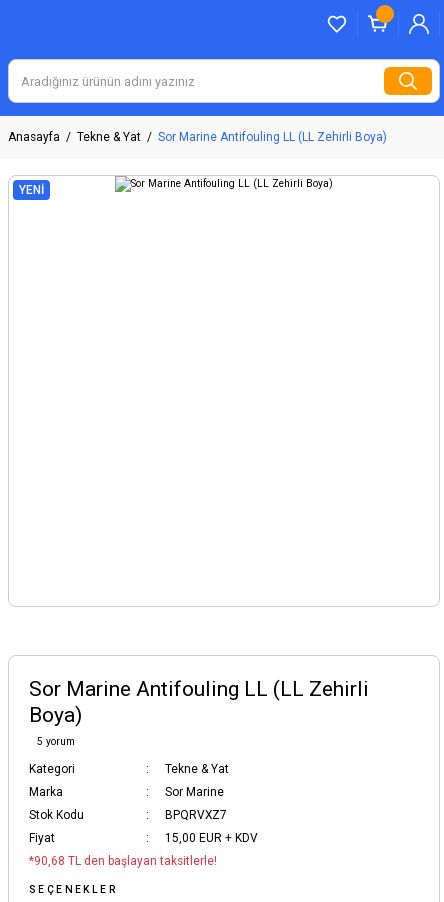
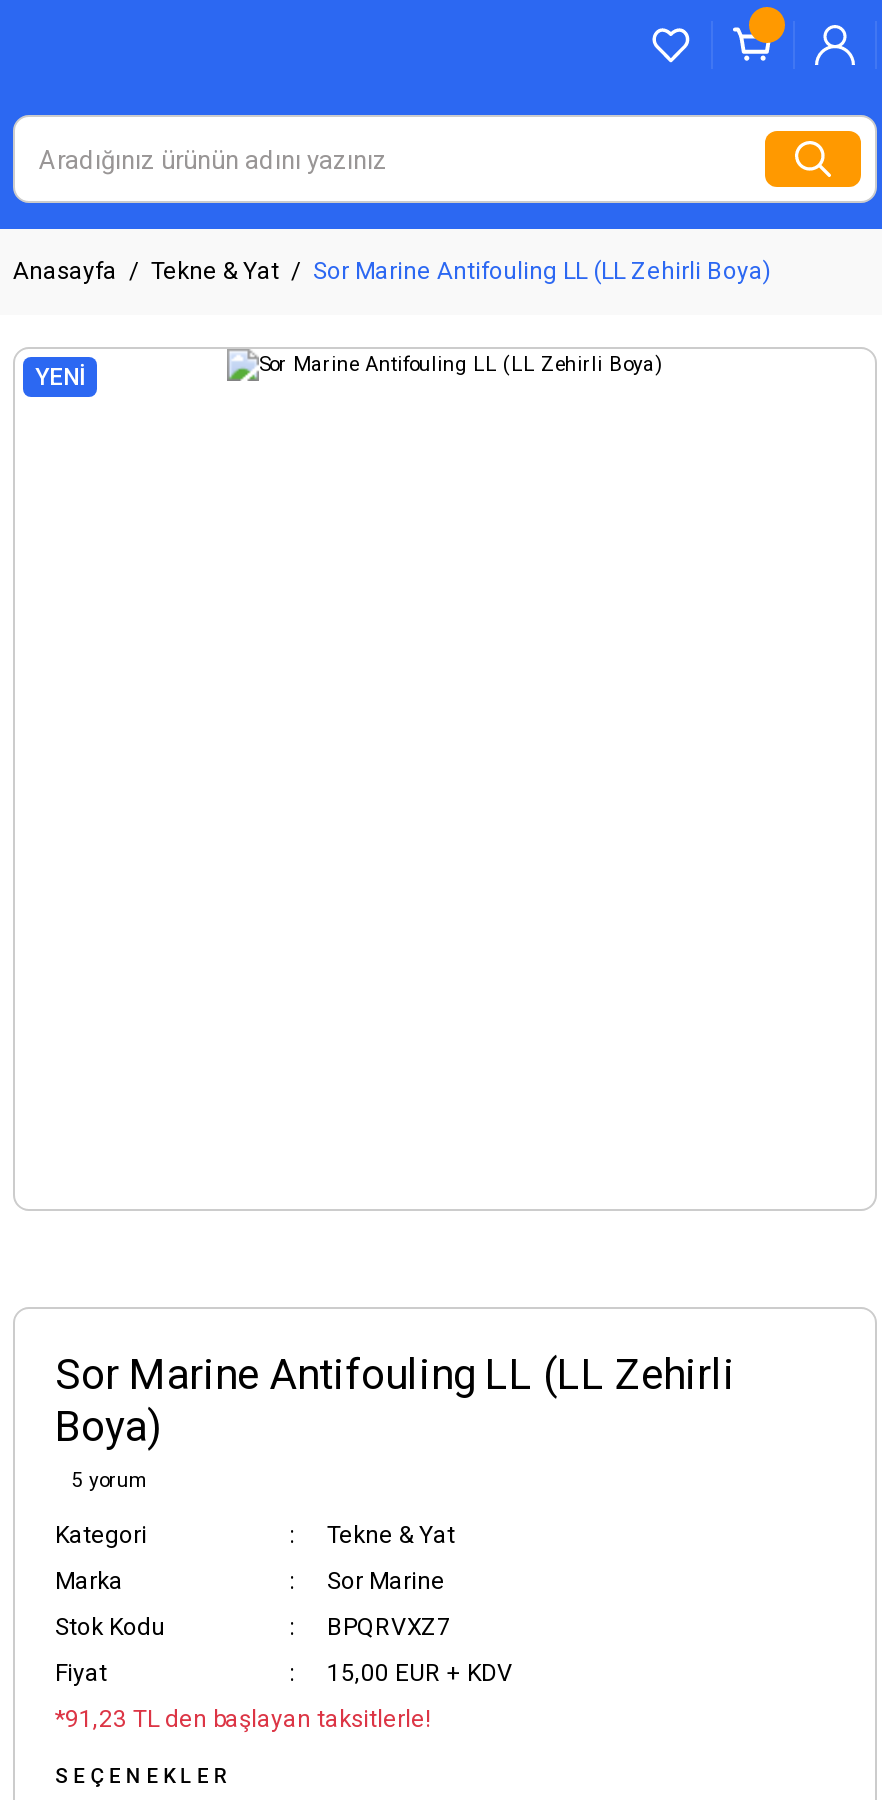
[29,854,217,868] *90,68 TL den başlayan taksitlerle! -> [55,1705,431,1733] *91,23 TL den başlayan taksitlerle!

